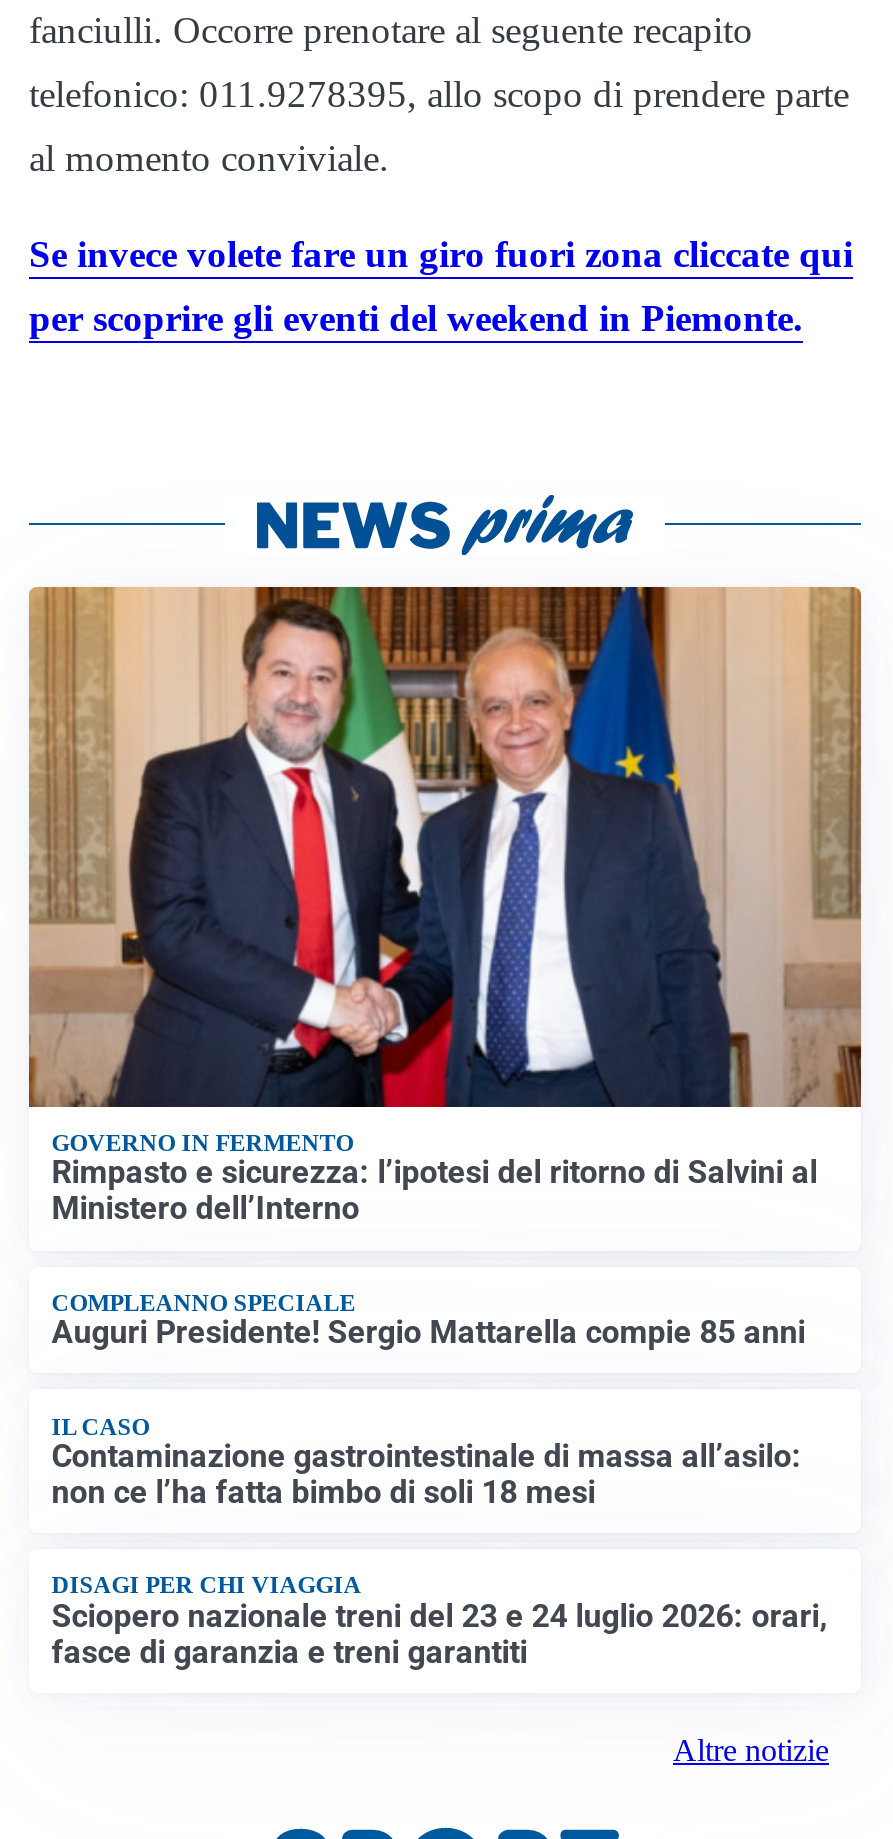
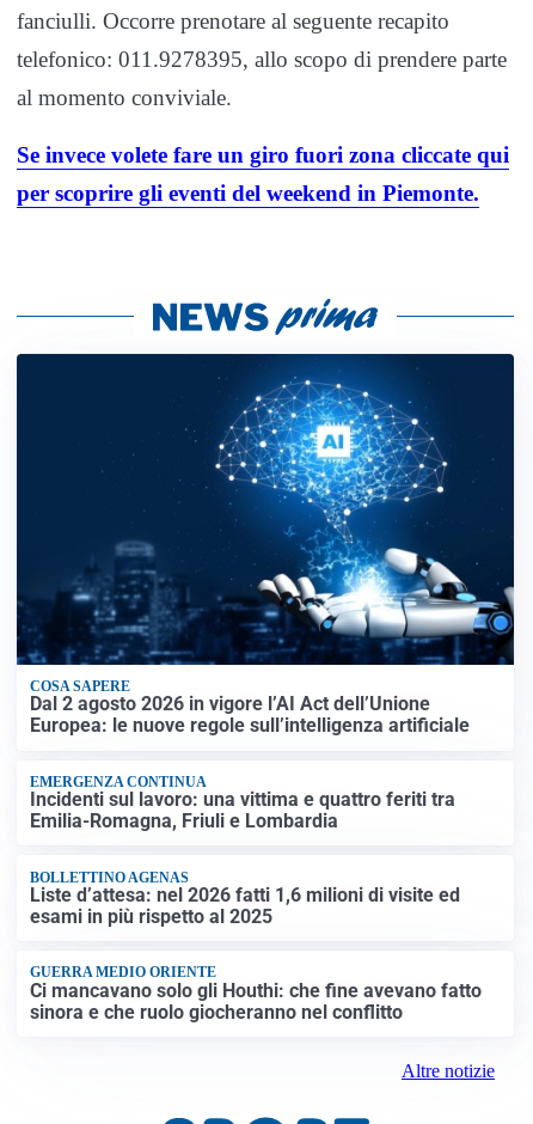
[27,585,863,1228] [image] | GOVERNO IN FERMENTO | Rimpasto e sicurezza: l’ipotesi del ritorno di Salvini al | Ministero dell’Interno -> [16,353,515,737] [image] | COSA SAPERE | Dal 2 agosto 2026 in vigore l’AI Act dell’Unione | Europea: le nuove regole sull’intelligenza artificiale
[51,1289,805,1351] COMPLEANNO SPECIALE | Auguri Presidente! Sergio Mattarella compie 85 anni -> [30,773,456,832] EMERGENZA CONTINUA | Incidenti sul lavoro: una vittima e quattro feriti tra | Emilia-Romagna, Friuli e Lombardia
[51,1412,801,1511] IL CASO | Contaminazione gastrointestinale di massa all’asilo: | non ce l’ha fatta bimbo di soli 18 mesi -> [30,869,460,928] BOLLETTINO AGENAS | Liste d’attesa: nel 2026 fatti 1,6 milioni di visite ed | esami in più rispetto al 2025
[51,1571,827,1670] DISAGI PER CHI VIAGGIA | Sciopero nazionale treni del 23 e 24 luglio 2026: orari, | fasce di garanzia e treni garantiti -> [30,964,482,1023] GUERRA MEDIO ORIENTE | Ci mancavano solo gli Houthi: che fine avevano fatto | sinora e che ruolo giocheranno nel conflitto

